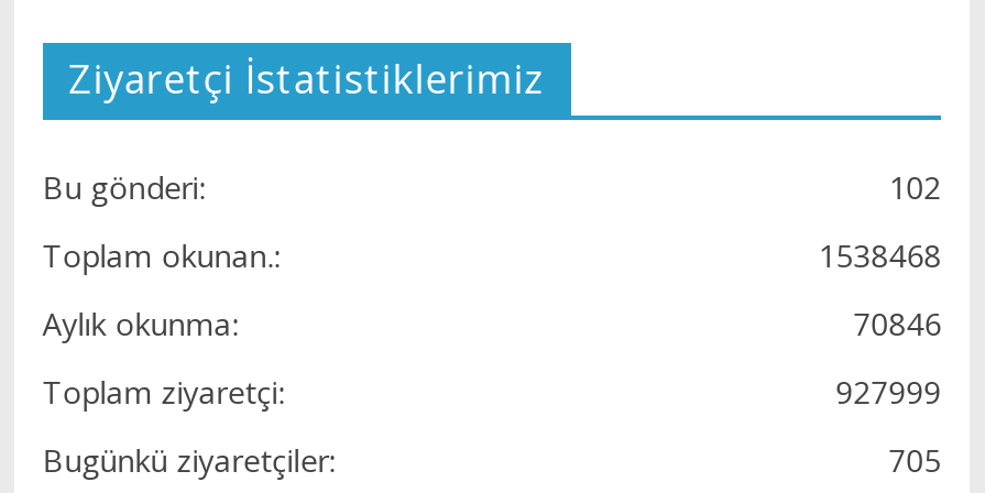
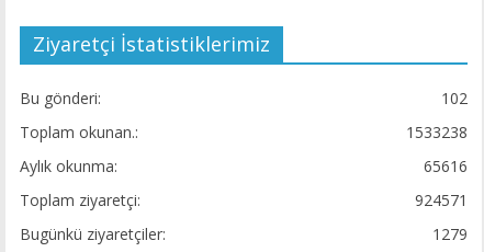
[818,234,941,276] 1538468 -> [406,122,468,142] 1533238
[853,303,941,344] 70846 -> [424,156,468,176] 65616
[836,371,941,413] 927999 -> [415,190,468,210] 924571
[889,439,941,481] 705 -> [433,224,468,244] 1279

